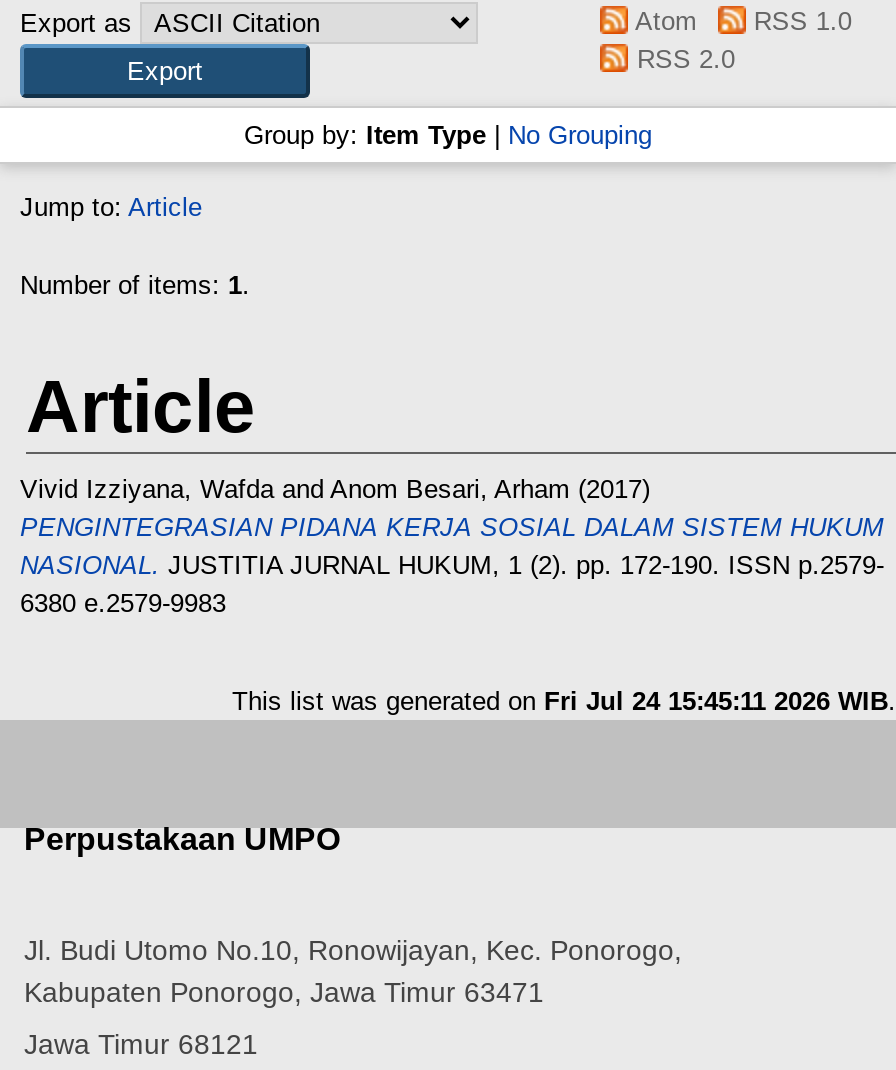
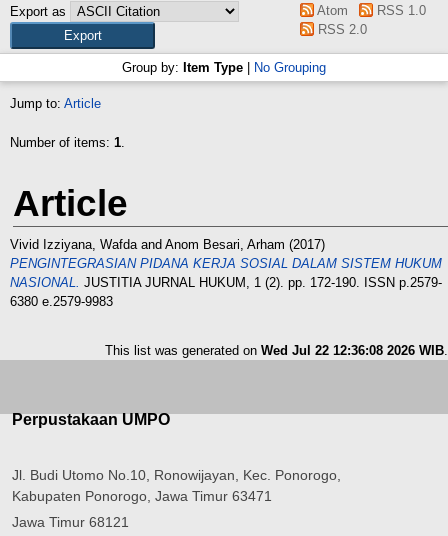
[232,686,896,716] This list was generated on Fri Jul 24 15:45:11 2026 WIB. -> [105,343,448,358] This list was generated on Wed Jul 22 12:36:08 2026 WIB.

